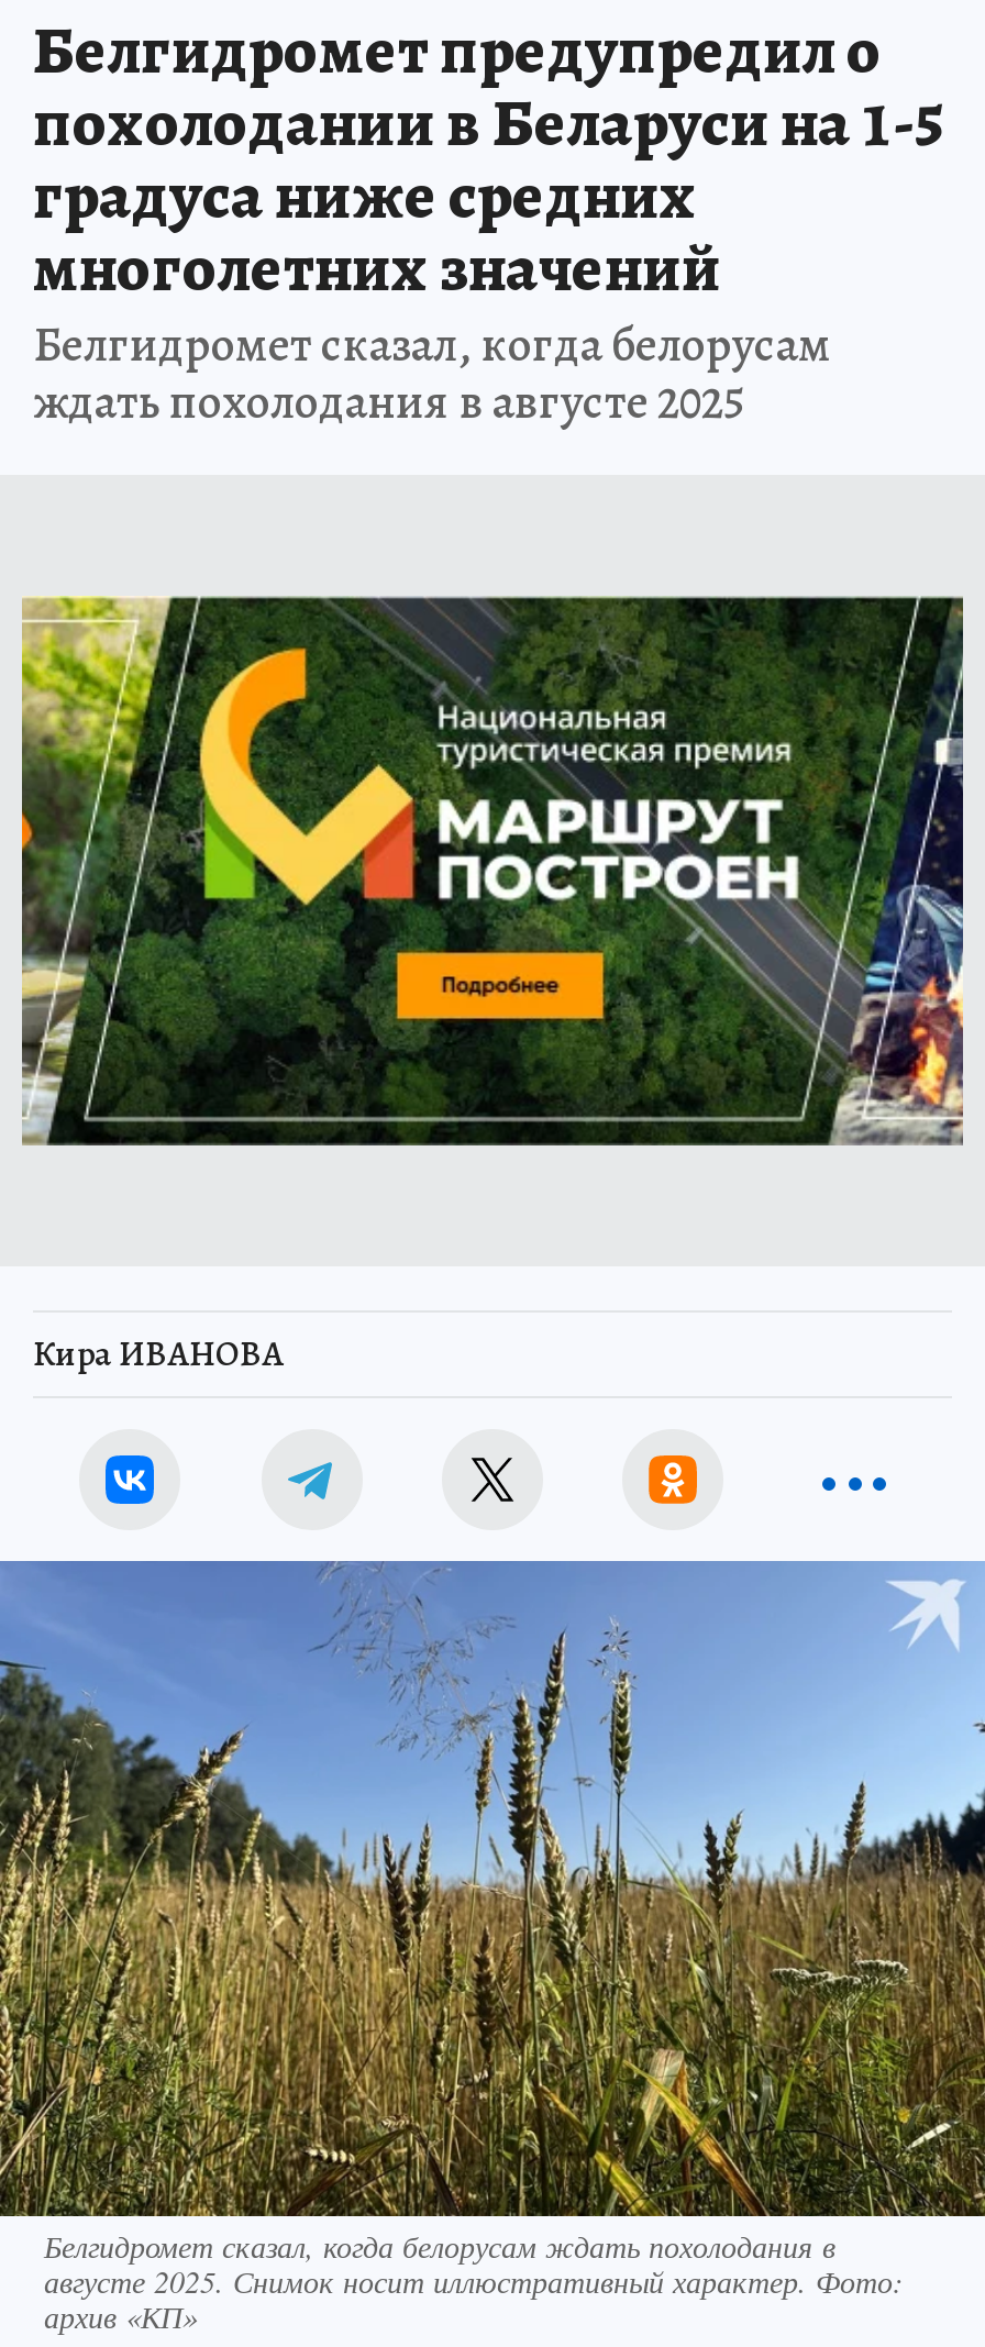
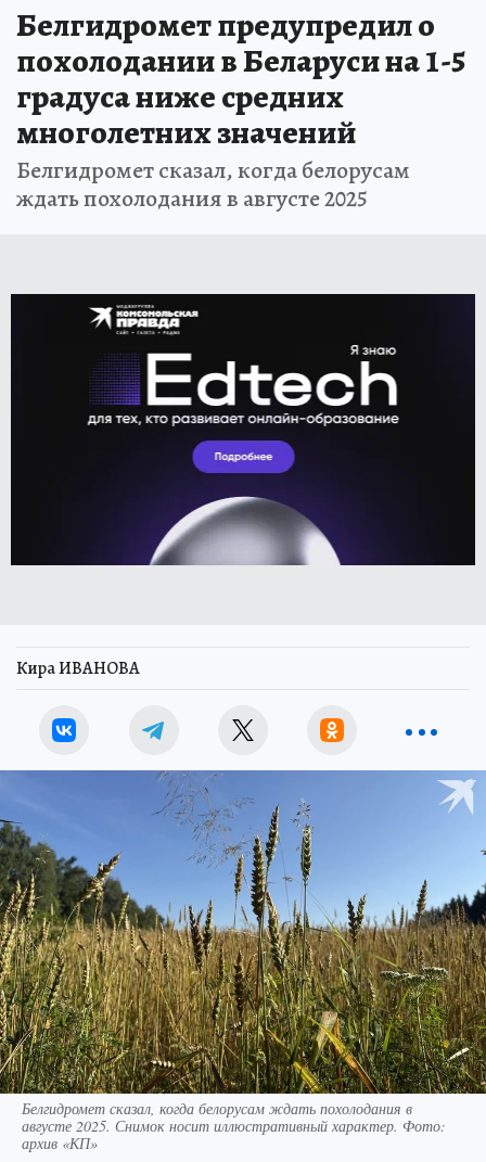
[20,596,965,1148] [image] -> [10,293,476,565] [image]

